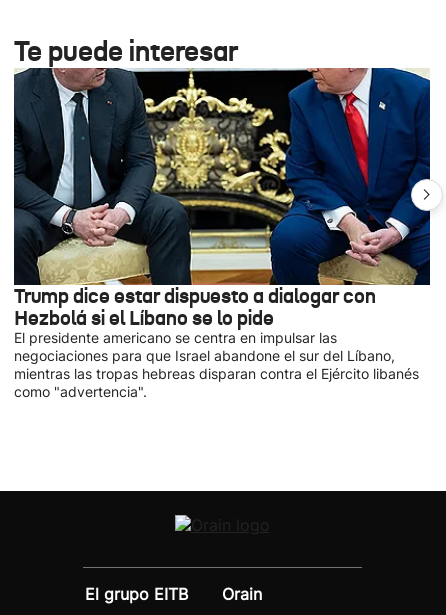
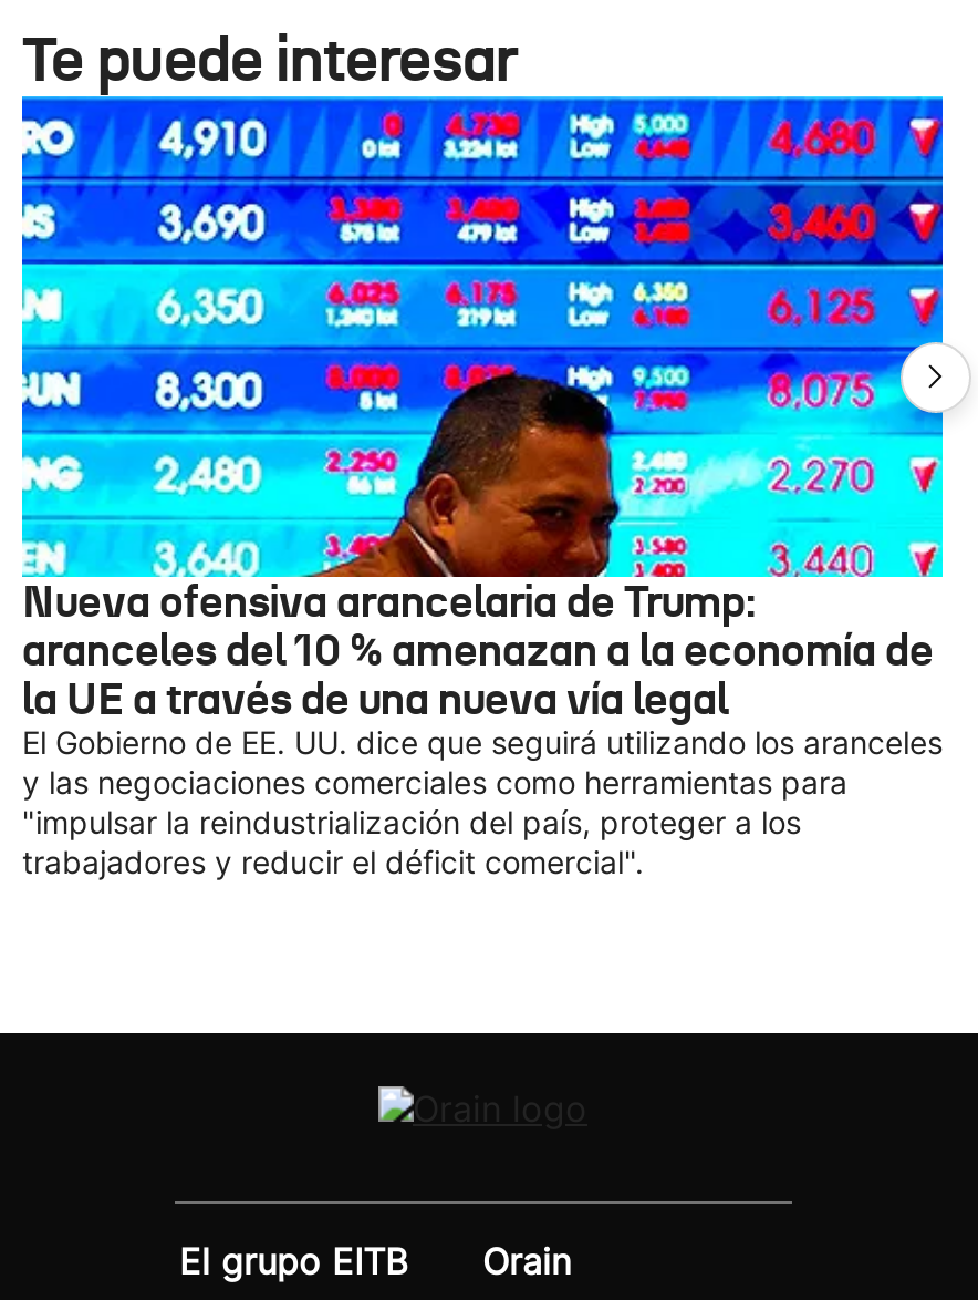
[13,67,431,400] [image] | Trump dice estar dispuesto a dialogar con | Hezbolá si el Líbano se lo pide | El presidente americano se centra en impulsar las | negociaciones para que Israel abandone el sur del Líbano, | mientras las tropas hebreas disparan contra el Ejército libanés | como "advertencia". -> [20,94,945,880] [image] | Nueva ofensiva arancelaria de Trump: | aranceles del 10 % amenazan a la economía de | la UE a través de una nueva vía legal | El Gobierno de EE. UU. dice que seguirá utilizando los aranceles | y las negociaciones comerciales como herramientas para | "impulsar la reindustrialización del país, proteger a los | trabajadores y reducir el déficit comercial".

